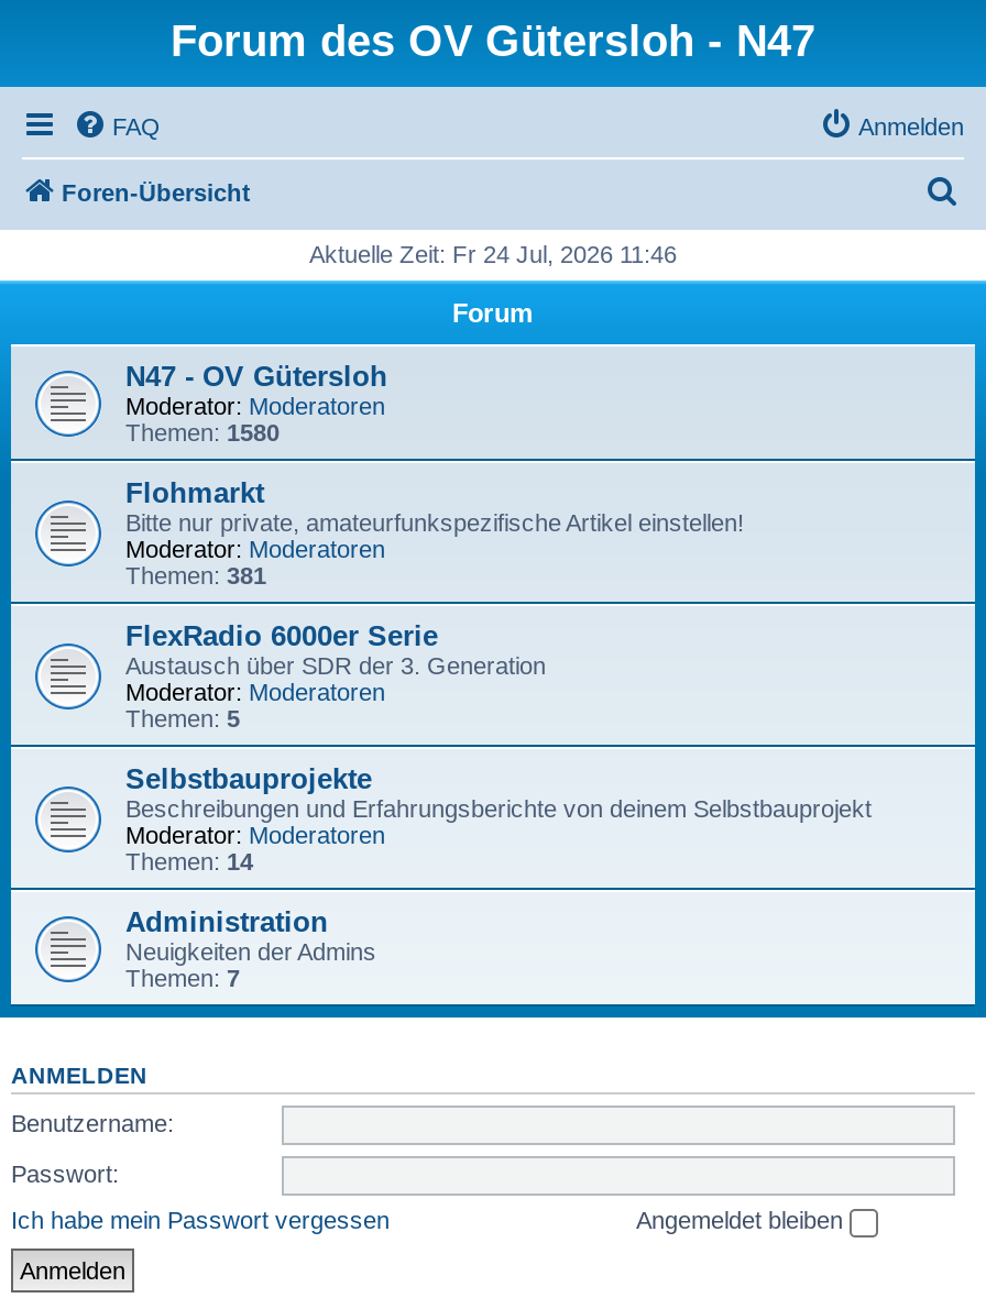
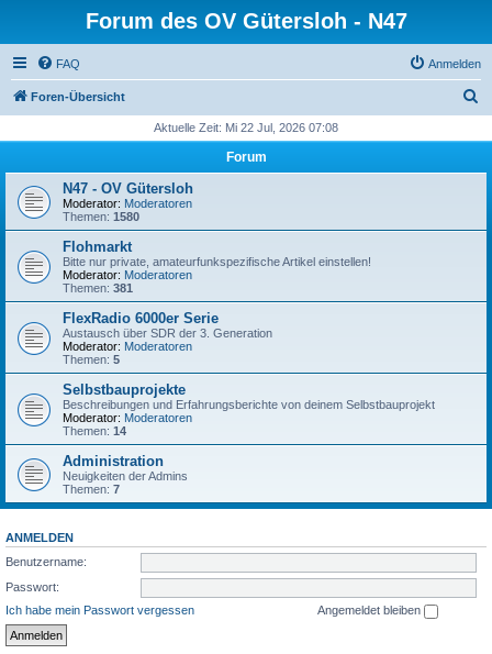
[309,241,677,267] Aktuelle Zeit: Fr 24 Jul, 2026 11:46 -> [154,121,338,134] Aktuelle Zeit: Mi 22 Jul, 2026 07:08

